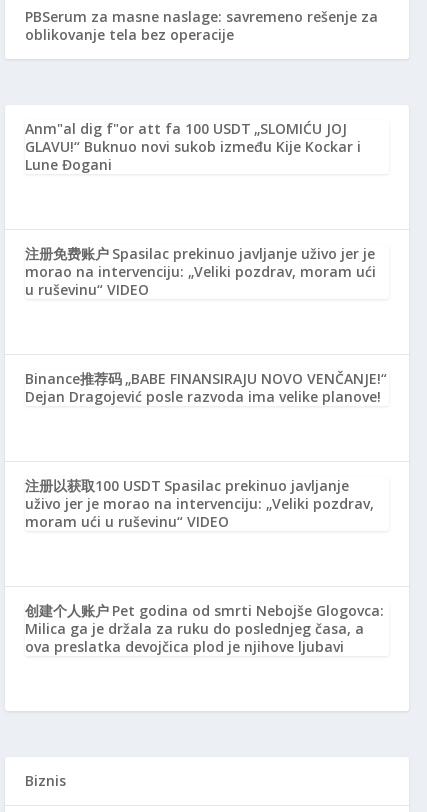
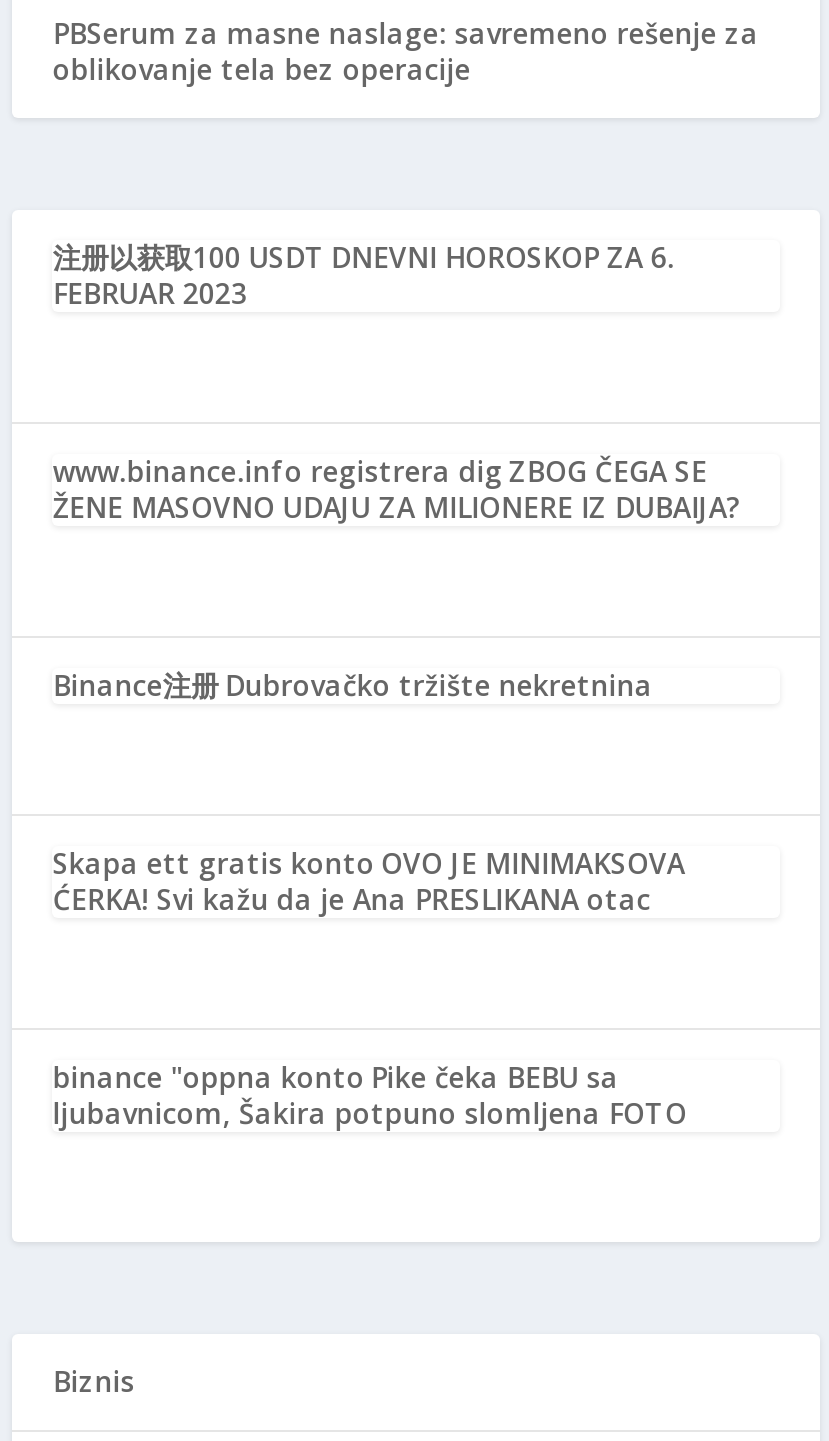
[25,119,361,174] Anm"al dig f"or att fa 100 USDT „SLOMIĆU JOJ | GLAVU!“ Buknuo novi sukob između Kije Kockar i | Lune Đogani -> [53,238,675,312] 注册以获取100 USDT DNEVNI HOROSKOP ZA 6. | FEBRUAR 2023
[25,244,376,299] 注册免费账户 Spasilac prekinuo javljanje uživo jer je | morao na intervenciju: „Veliki pozdrav, moram ući | u ruševinu“ VIDEO -> [53,452,741,526] www.binance.info registrera dig ZBOG ČEGA SE | ŽENE MASOVNO UDAJU ZA MILIONERE IZ DUBAIJA?
[25,369,387,406] Binance推荐码 „BABE FINANSIRAJU NOVO VENČANJE!“ | Dejan Dragojević posle razvoda ima velike planove! -> [53,666,653,704] Binance注册 Dubrovačko tržište nekretnina
[25,476,374,531] 注册以获取100 USDT Spasilac prekinuo javljanje | uživo jer je morao na intervenciju: „Veliki pozdrav, | moram ući u ruševinu“ VIDEO -> [53,844,685,918] Skapa ett gratis konto OVO JE MINIMAKSOVA | ĆERKA! Svi kažu da je Ana PRESLIKANA otac
[25,601,384,656] 创建个人账户 Pet godina od smrti Nebojše Glogovca: | Milica ga je držala za ruku do poslednjeg časa, a | ova preslatka devojčica plod je njihove ljubavi -> [53,1058,687,1132] binance "oppna konto Pike čeka BEBU sa | ljubavnicom, Šakira potpuno slomljena FOTO

